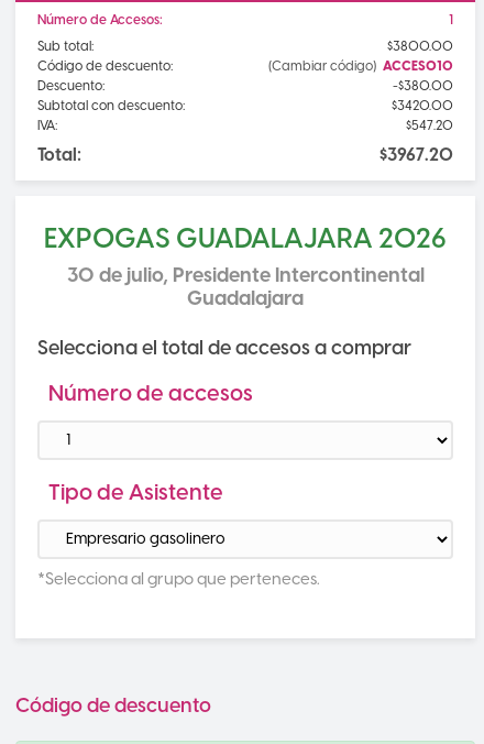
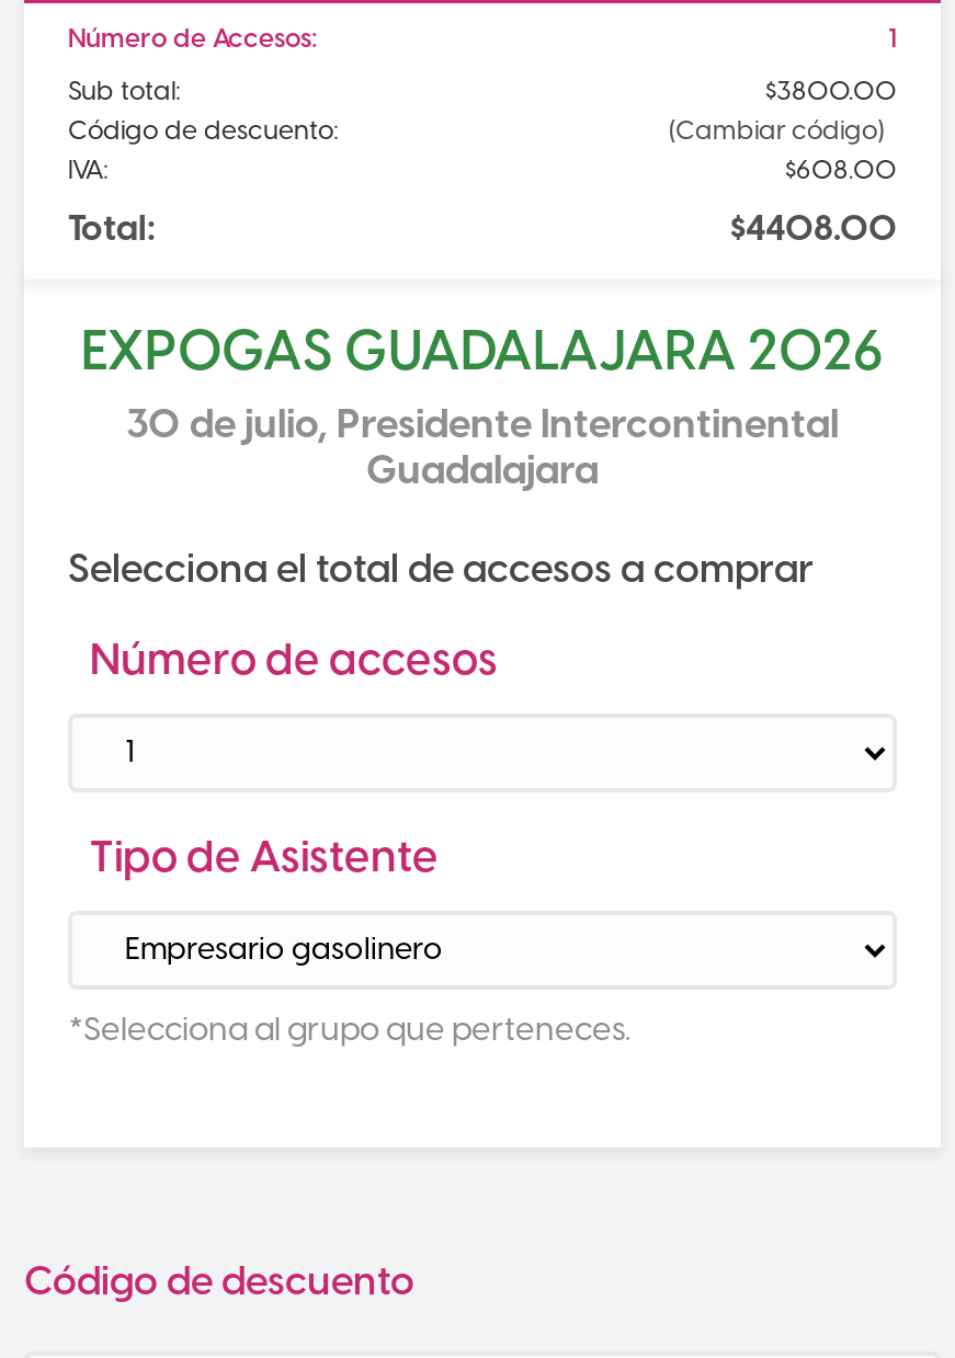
[37,59,453,113] (Cambiar código) ACCESO10 | Descuento: | -$380.00 | Subtotal con descuento: | $3420.00 -> [669,117,897,146] (Cambiar código)
[406,119,453,133] $547.20 -> [785,157,897,185] $608.00
[380,146,453,165] $3967.20 -> [730,212,897,249] $4408.00

